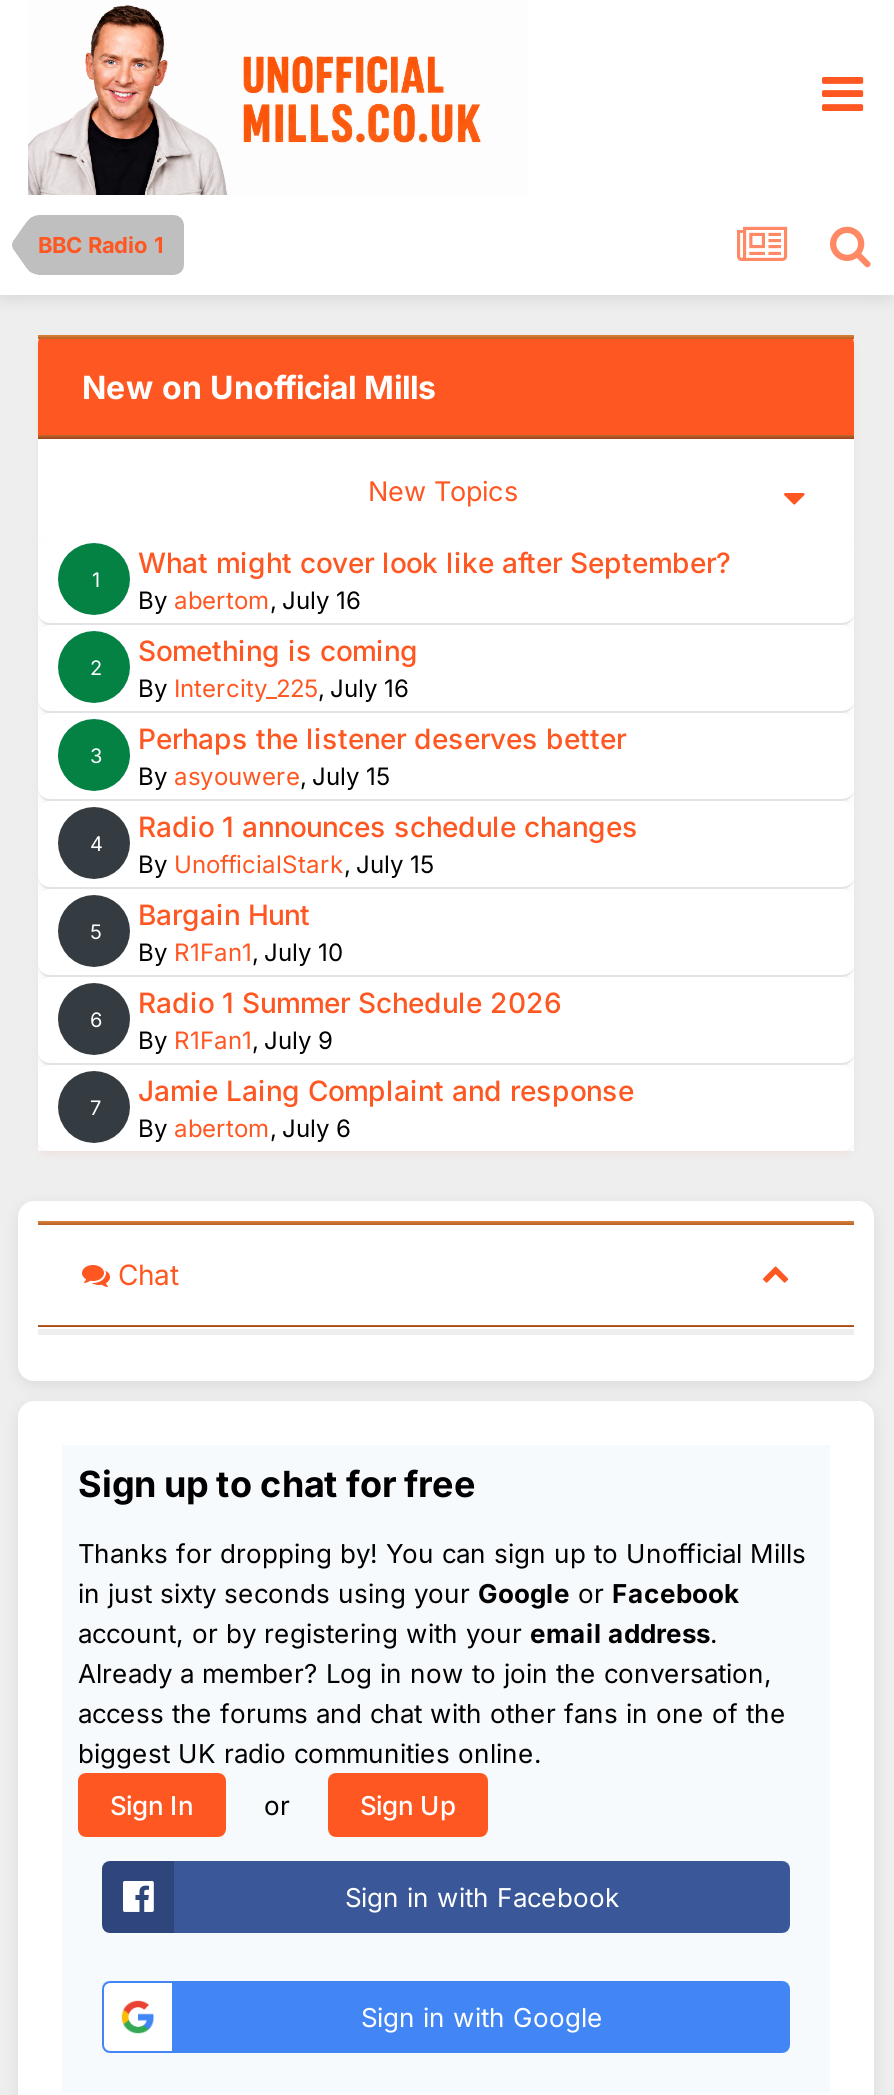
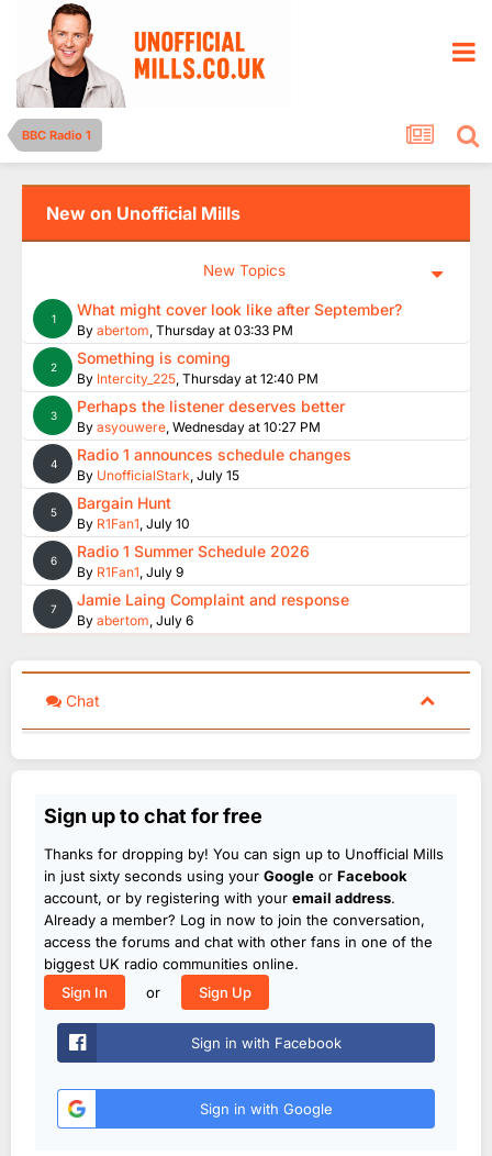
[138,585,360,615] By abertom, July 16 -> [77,322,293,338] By abertom, Thursday at 03:33 PM
[138,673,408,703] By Intercity_225, July 16 -> [77,370,318,387] By Intercity_225, Thursday at 12:40 PM
[138,761,390,791] By asyouwere, July 15 -> [77,419,321,435] By asyouwere, Wednesday at 10:27 PM

